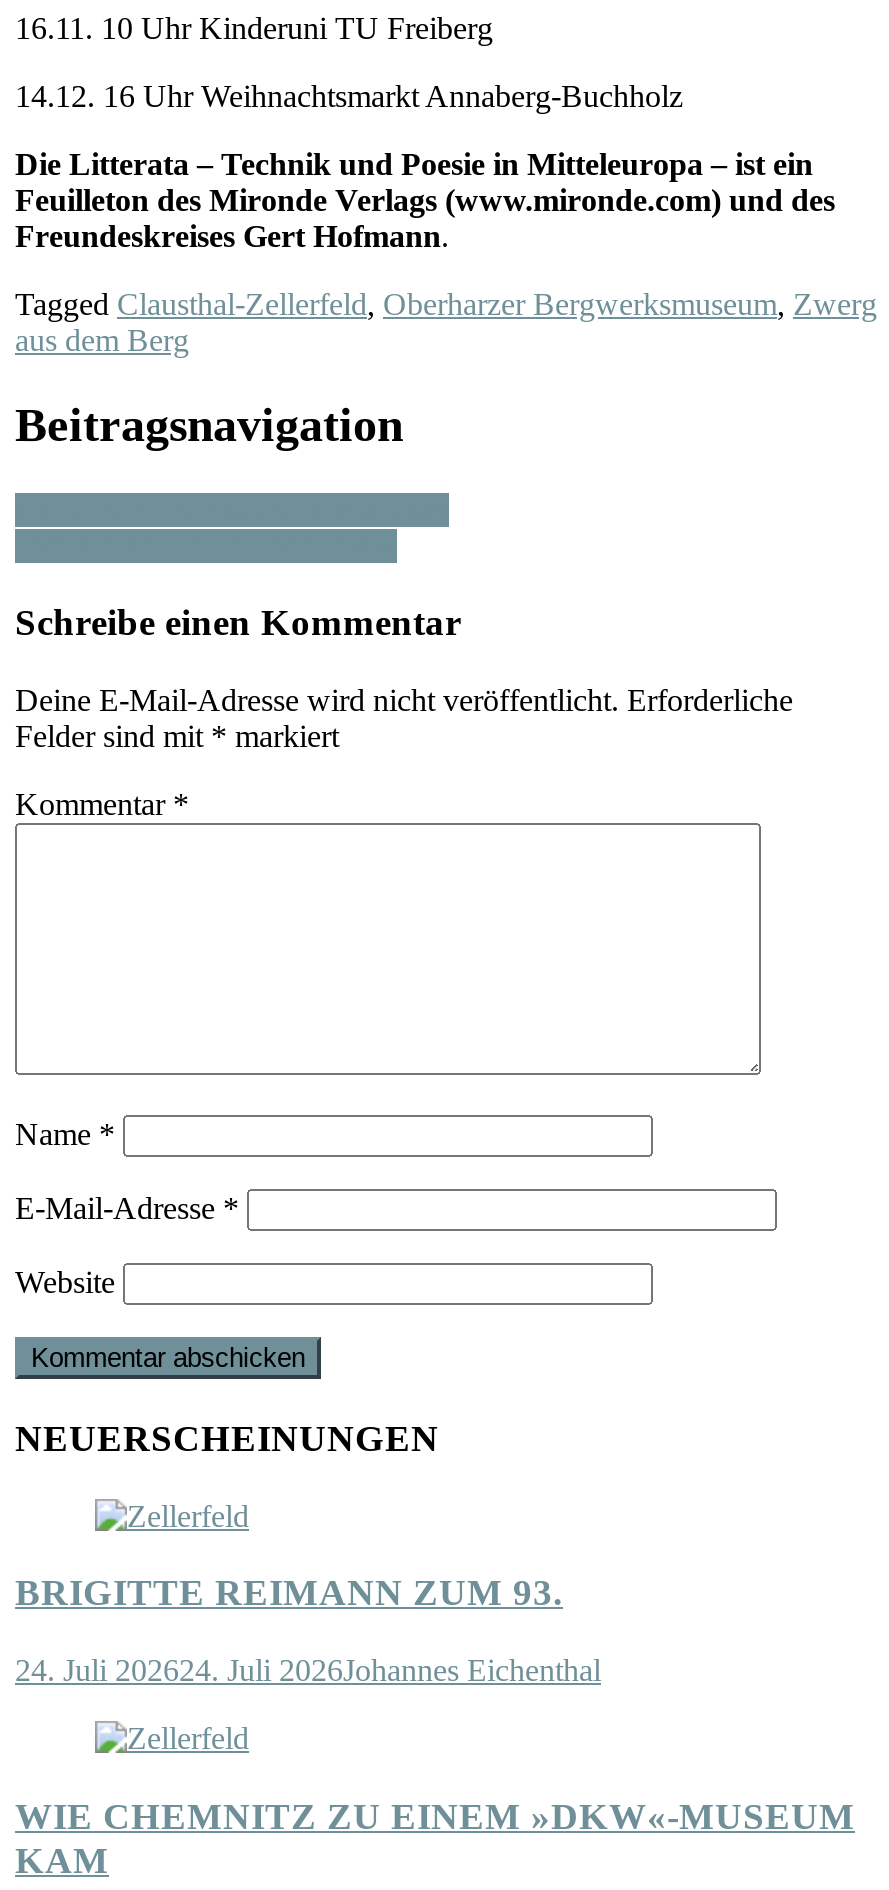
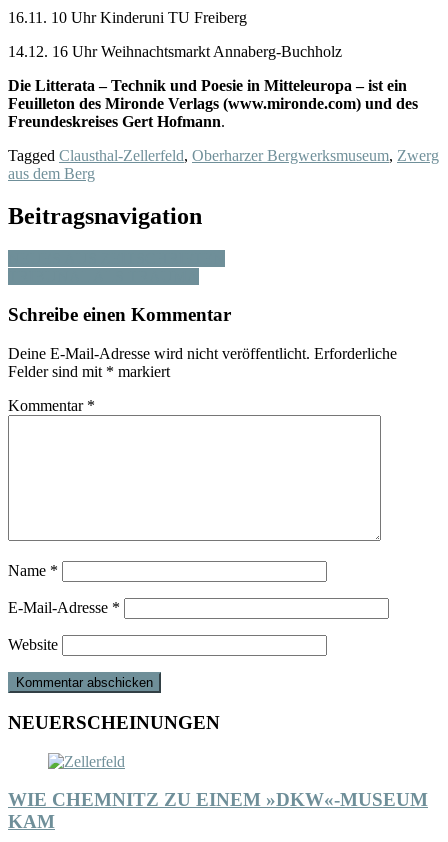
[15,1571,601,1687] BRIGITTE REIMANN ZUM 93. | 24. Juli 202624. Juli 2026Johannes Eichenthal -> none

